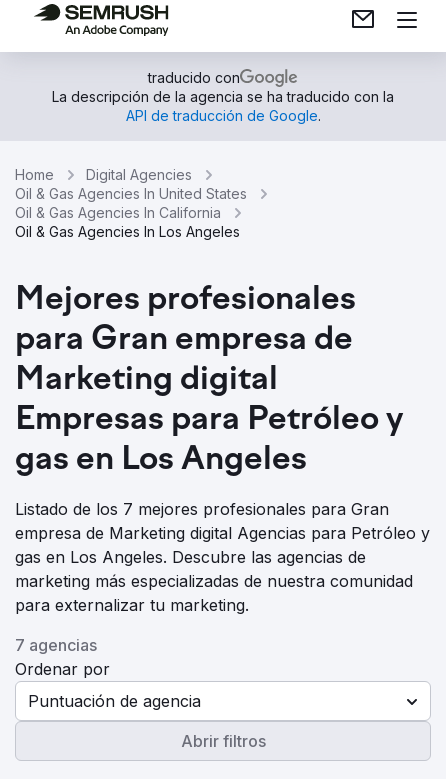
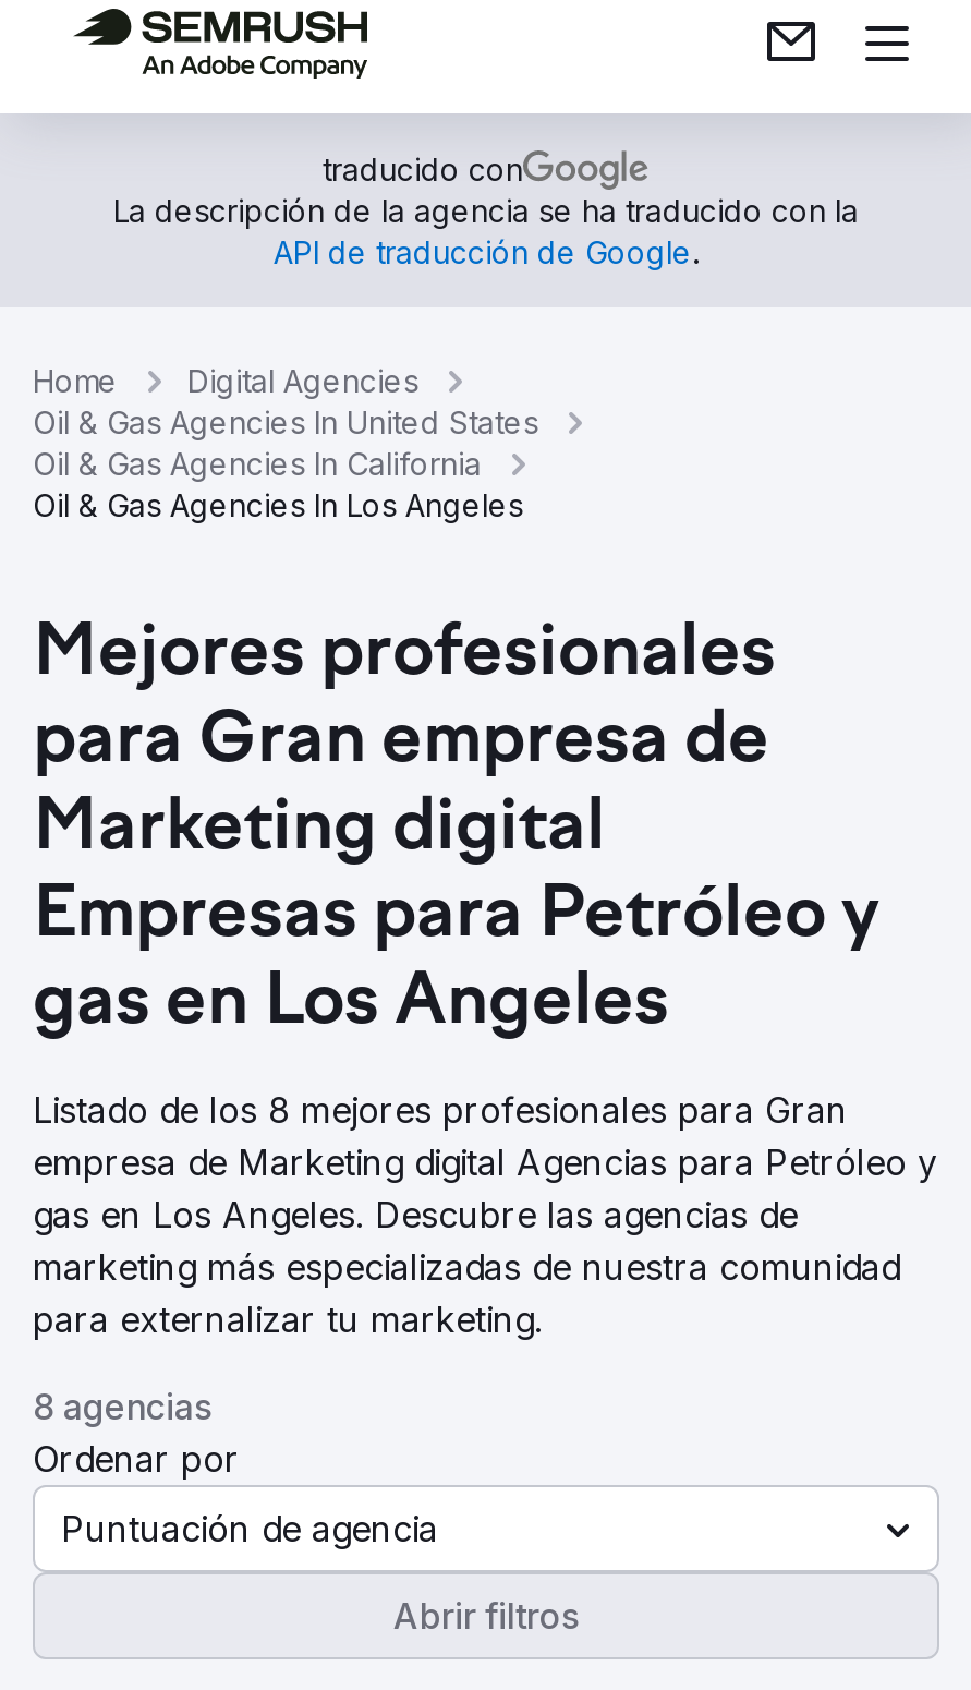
[15,499,389,519] Listado de los 7 mejores profesionales para Gran -> [33,1088,848,1132] Listado de los 8 mejores profesionales para Gran
[15,635,97,655] 7 agencias -> [33,1385,211,1428] 8 agencias

